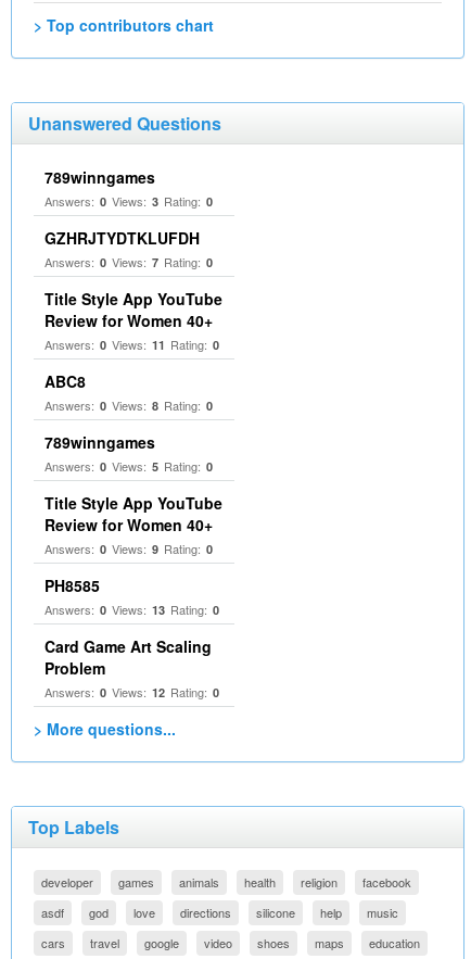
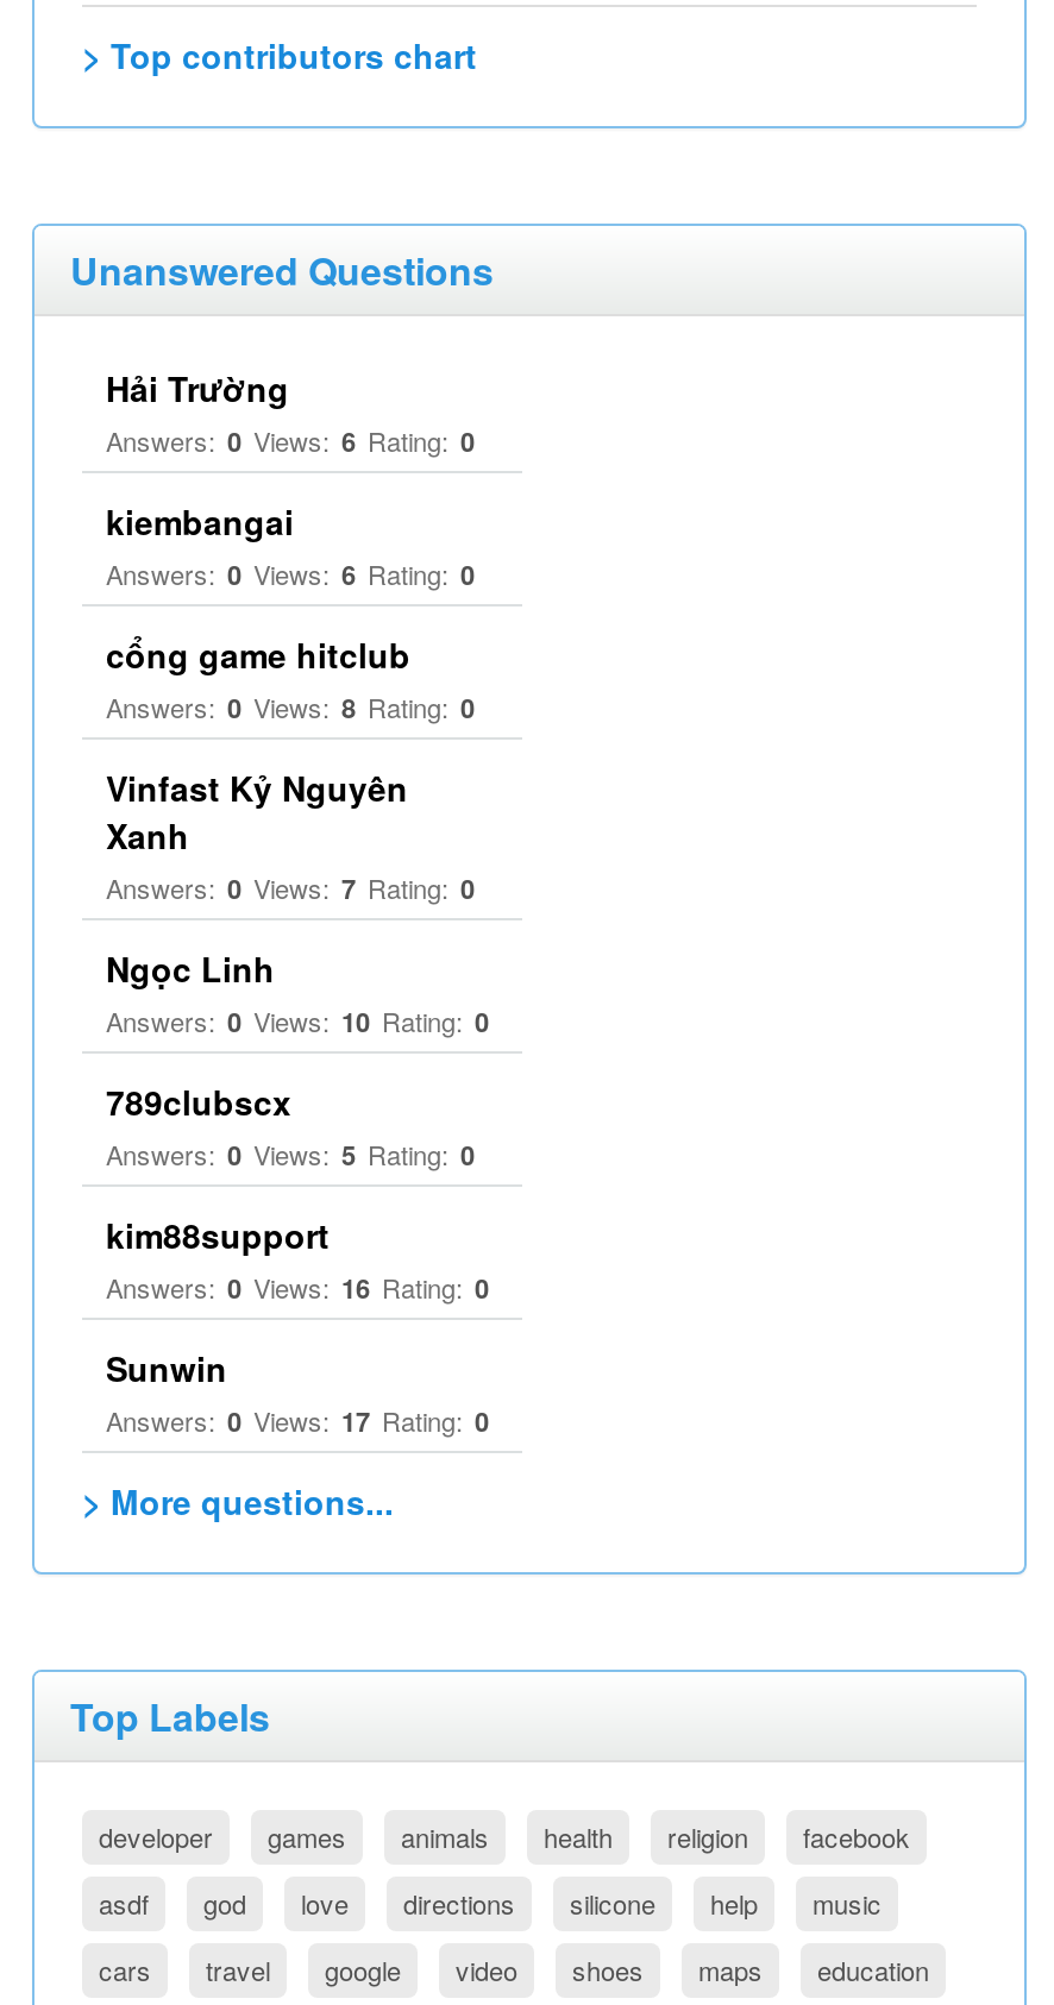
[44,166,213,249] 789winngames | Answers: 0 Views: 3 Rating: 0 | GZHRJTYDTKLUFDH -> [106,364,475,859] Hải Trường | Answers: 0 Views: 6 Rating: 0 | kiembangai | Answers: 0 Views: 6 Rating: 0 | cổng game hitclub | Vinfast Kỷ Nguyên | Xanh
moved [44,253,213,270] -> [106,868,475,906]: Answers: 0 Views: 7 Rating: 0
[44,288,222,453] Title Style App YouTube | Review for Women 40+ | Answers: 0 Views: 11 Rating: 0 | ABC8 | 789winngames -> [106,944,489,1125] Ngọc Linh | Answers: 0 Views: 10 Rating: 0 | 789clubscx
moved [44,396,213,414] -> [106,687,475,725]: Answers: 0 Views: 8 Rating: 0
moved [44,457,213,475] -> [106,1135,475,1173]: Answers: 0 Views: 5 Rating: 0
[44,492,222,701] Title Style App YouTube | Review for Women 40+ | Answers: 0 Views: 9 Rating: 0 | PH8585 | Answers: 0 Views: 13 Rating: 0 | Card Game Art Scaling | Problem | Answers: 0 Views: 12 Rating: 0 -> [106,1211,489,1439] kim88support | Answers: 0 Views: 16 Rating: 0 | Sunwin | Answers: 0 Views: 17 Rating: 0

